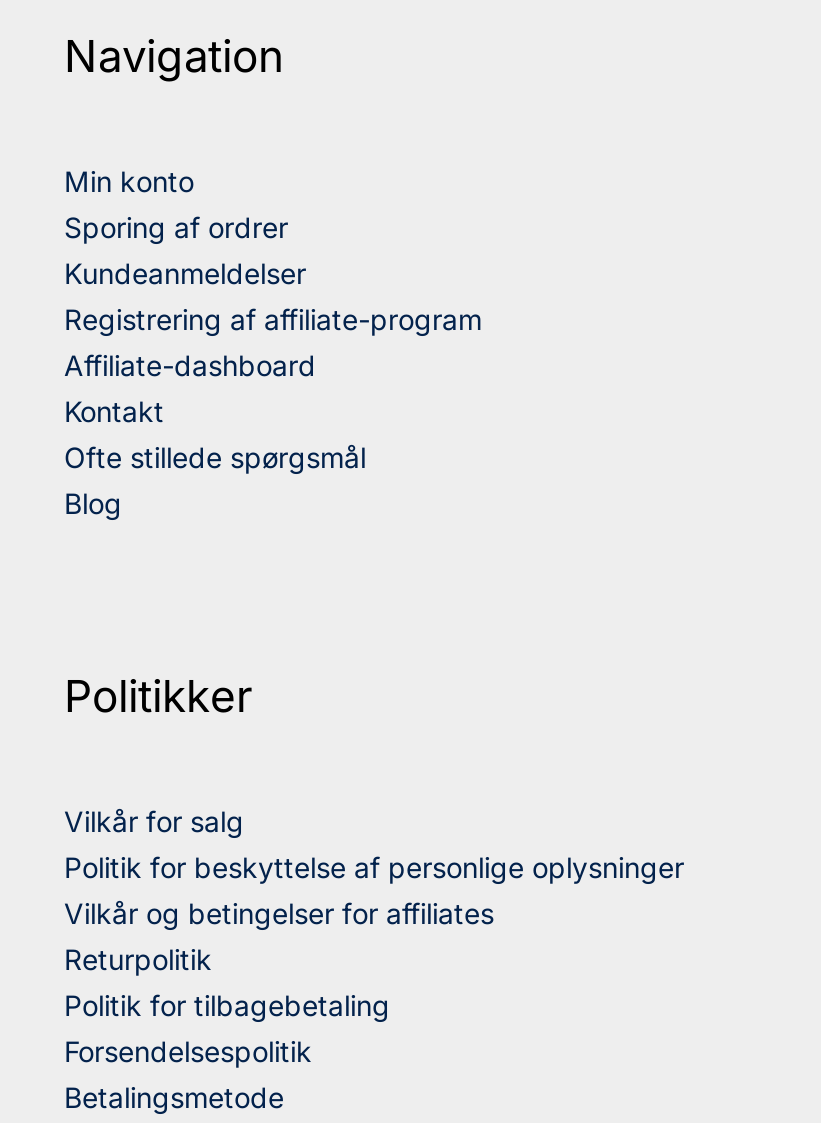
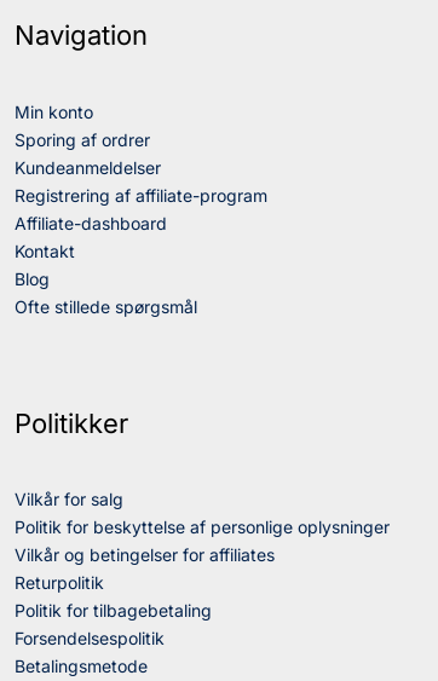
moved [64,440,366,474] -> [15,296,197,316]: Ofte stillede spørgsmål
moved [64,486,122,520] -> [15,268,50,289]: Blog

